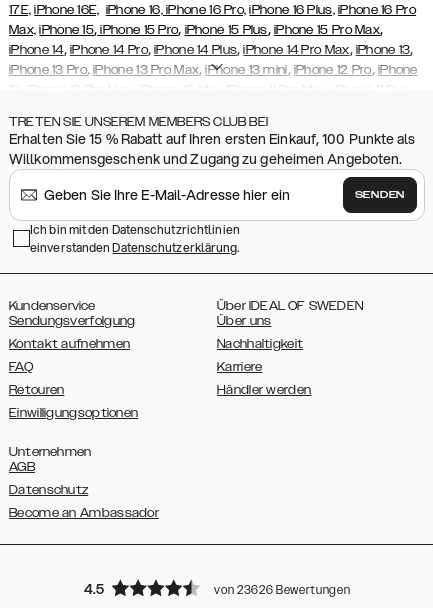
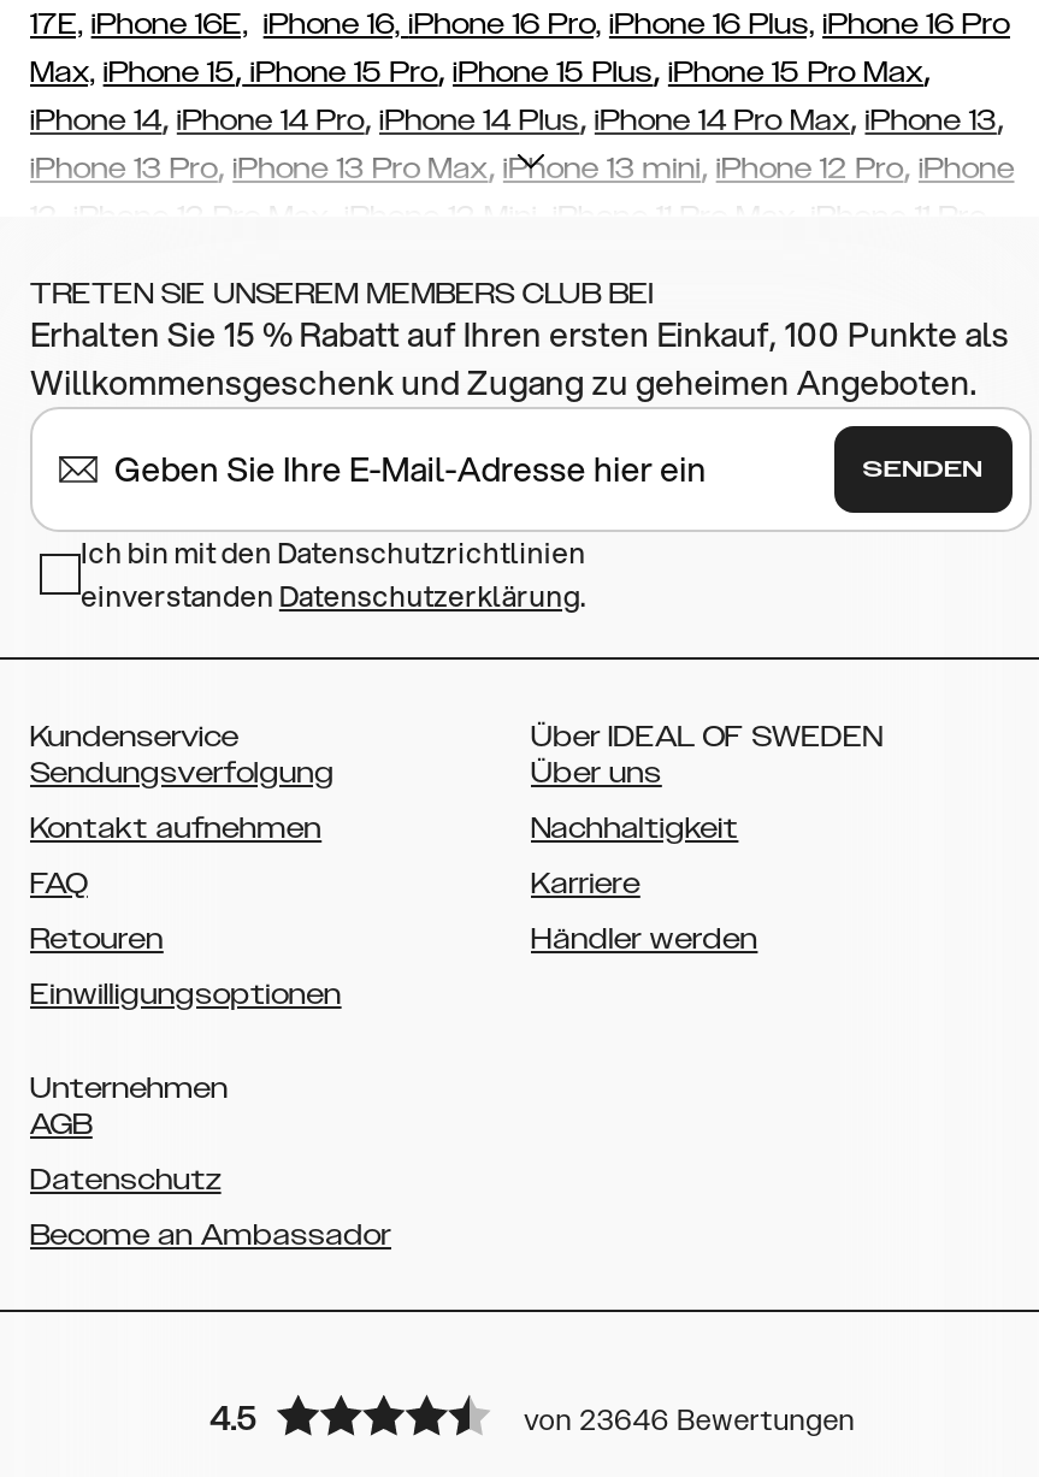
[213,582,350,596] von 23626 Bewertungen -> [523,1402,854,1434] von 23646 Bewertungen

